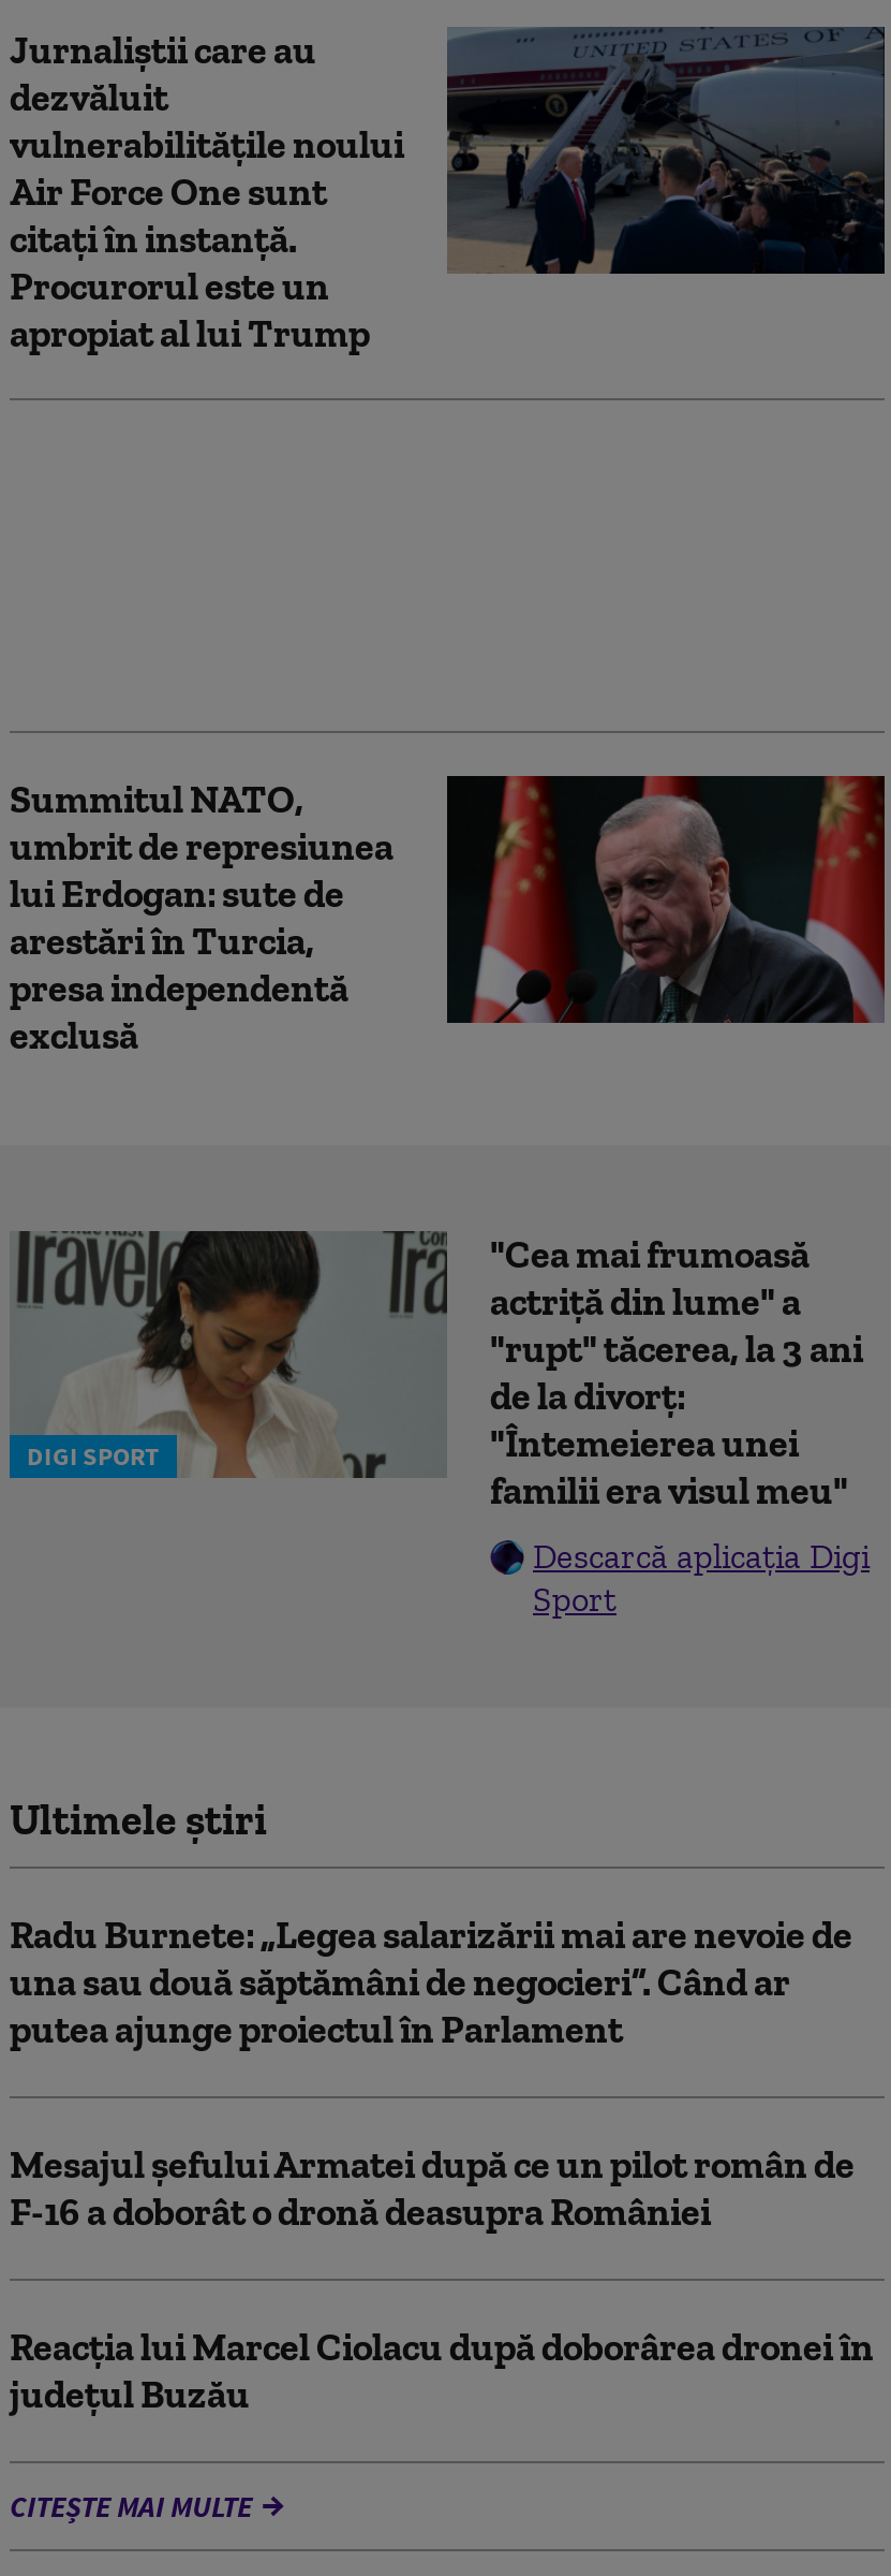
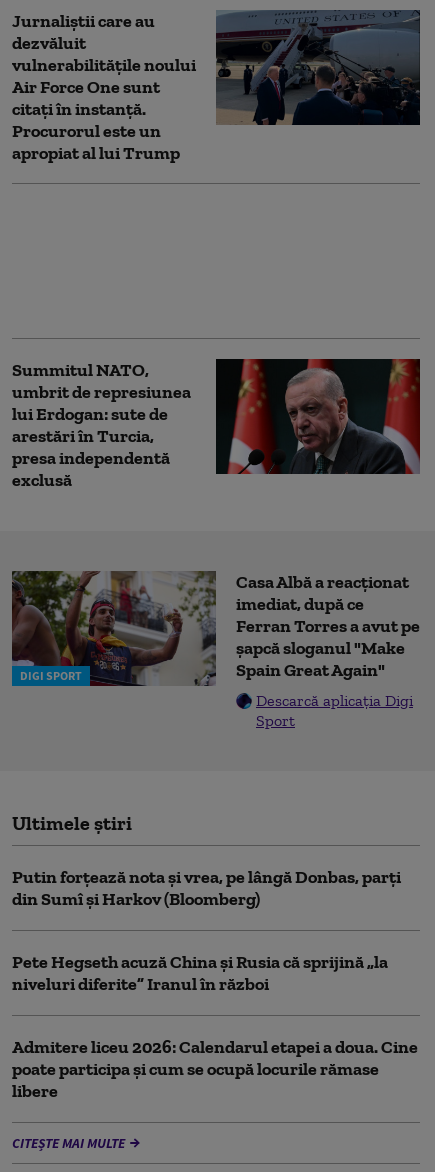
[10,1229,863,1515] [image] | "Cea mai frumoasă | actriță din lume" a | "rupt" tăcerea, la 3 ani | de la divorț: | "Întemeierea unei | familii era visul meu" -> [11,570,420,687] [image] | Casa Albă a reacționat | imediat, după ce | Ferran Torres a avut pe | șapcă sloganul "Make | Spain Great Again"
[10,1912,852,2054] Radu Burnete: „Legea salarizării mai are nevoie de | una sau două săptămâni de negocieri”. Când ar | putea ajunge proiectul în Parlament -> [12,866,401,910] Putin forțează nota și vrea, pe lângă Donbas, parți | din Sumî și Harkov (Bloomberg)
[10,2142,855,2236] Mesajul șefului Armatei după ce un pilot român de | F-16 a doborât o dronă deasupra României -> [12,951,388,995] Pete Hegseth acuză China şi Rusia că sprijină „la | niveluri diferite” Iranul în război
[10,2324,874,2418] Reacția lui Marcel Ciolacu după doborârea dronei în | județul Buzău -> [12,1036,418,1102] Admitere liceu 2026: Calendarul etapei a doua. Cine | poate participa și cum se ocupă locurile rămase | libere

